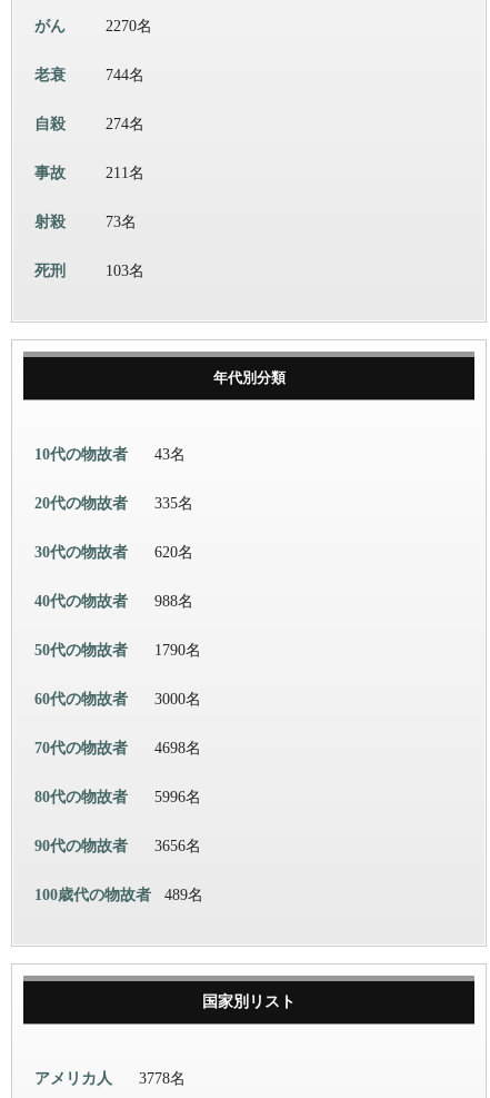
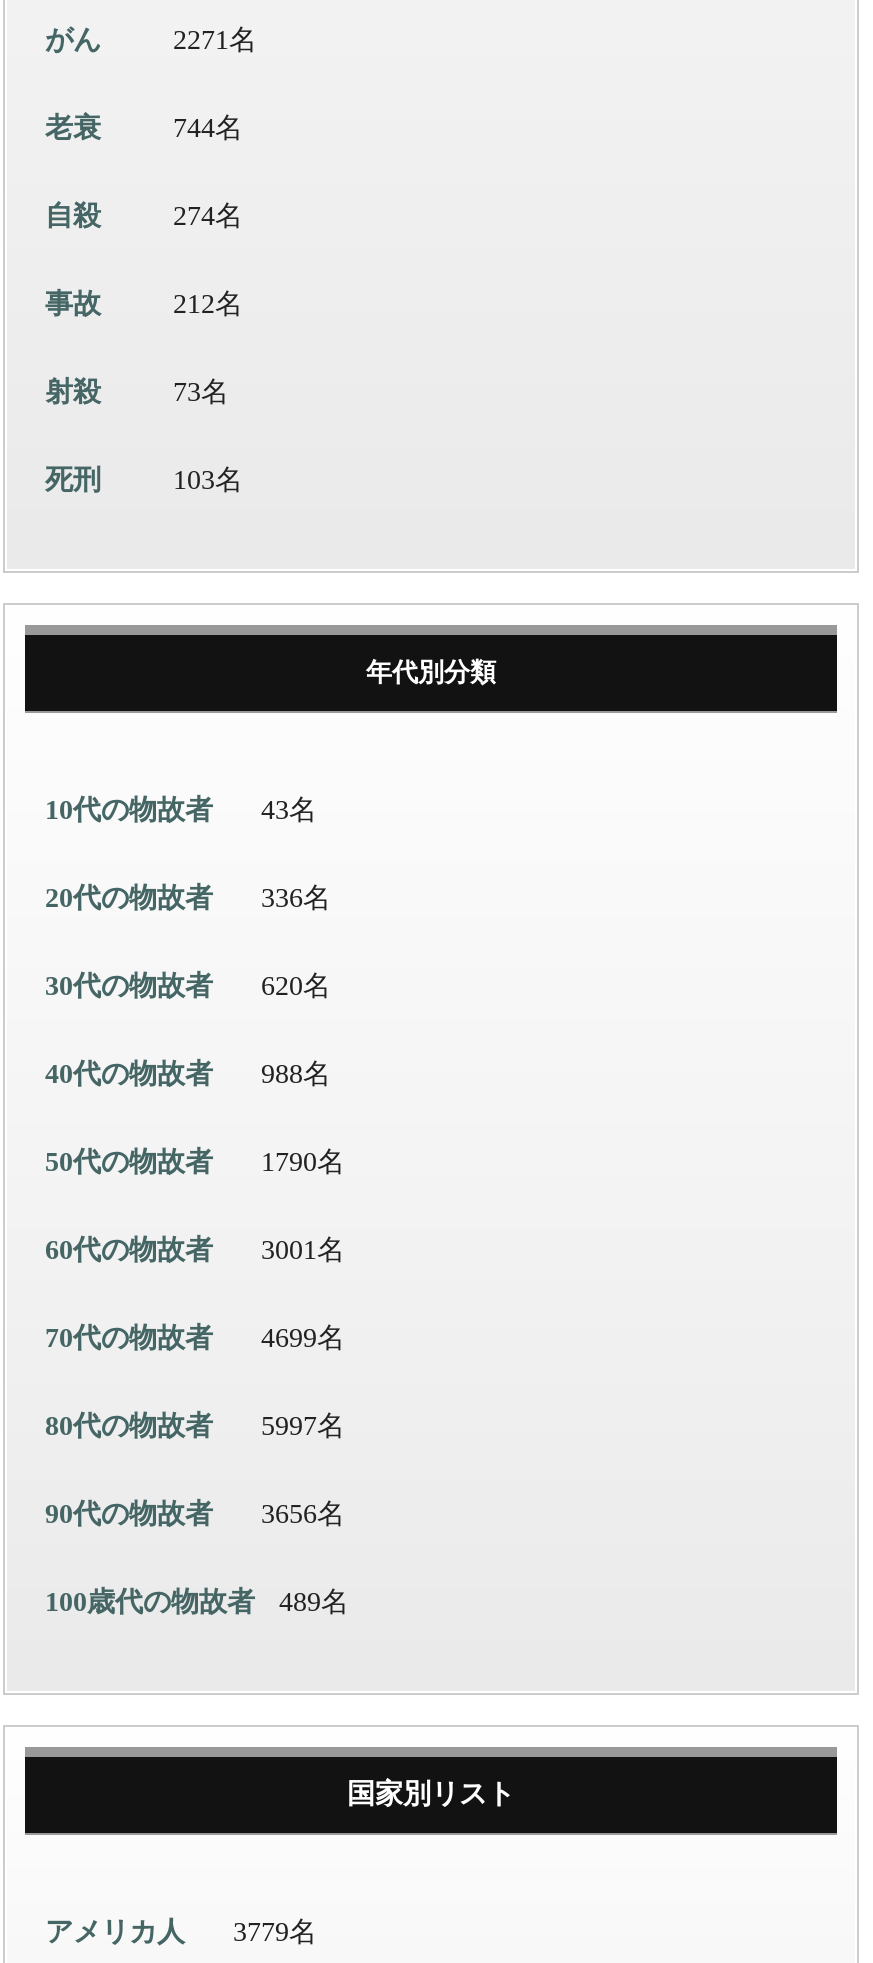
[106,17,152,34] 2270名 -> [173,24,257,54] 2271名
[106,164,144,181] 211名 -> [173,288,243,318] 212名
[34,494,193,511] 20代の物故者 335名 -> [45,882,331,912] 20代の物故者 336名
[34,690,201,707] 60代の物故者 3000名 -> [45,1234,345,1264] 60代の物故者 3001名
[34,739,201,756] 70代の物故者 4698名 -> [45,1322,345,1352] 70代の物故者 4699名
[34,788,201,805] 80代の物故者 5996名 -> [45,1410,345,1440] 80代の物故者 5997名
[34,1070,186,1086] アメリカ人 3778名 -> [45,1916,317,1946] アメリカ人 3779名

